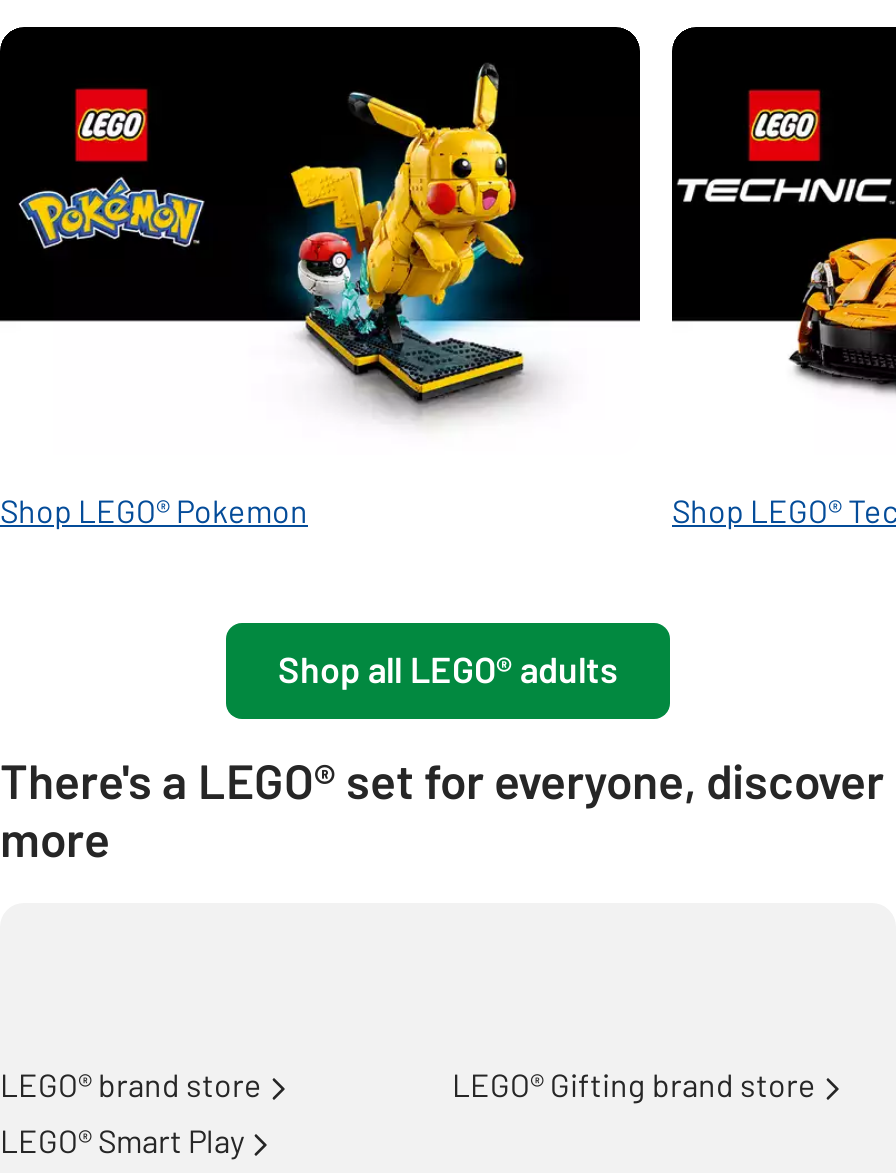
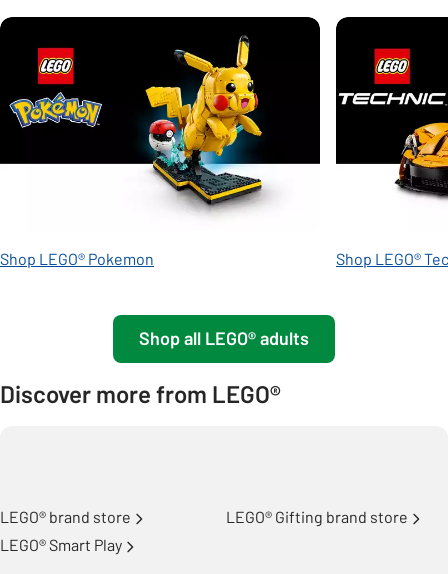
[0,750,884,866] There's a LEGO® set for everyone, discover | more -> [0,379,281,408] Discover more from LEGO®

